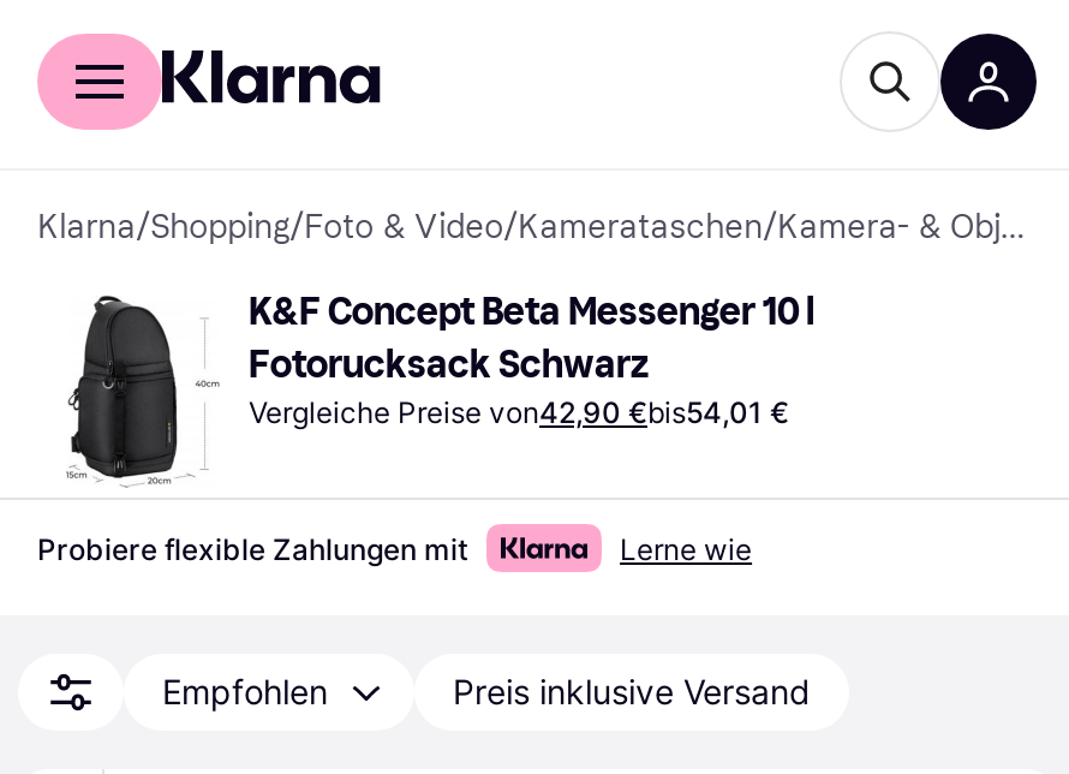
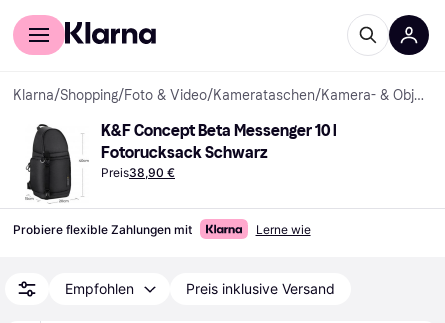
[249,394,789,430] Vergleiche Preise von42,90 €bis54,01 € -> [101,165,175,180] Preis38,90 €

